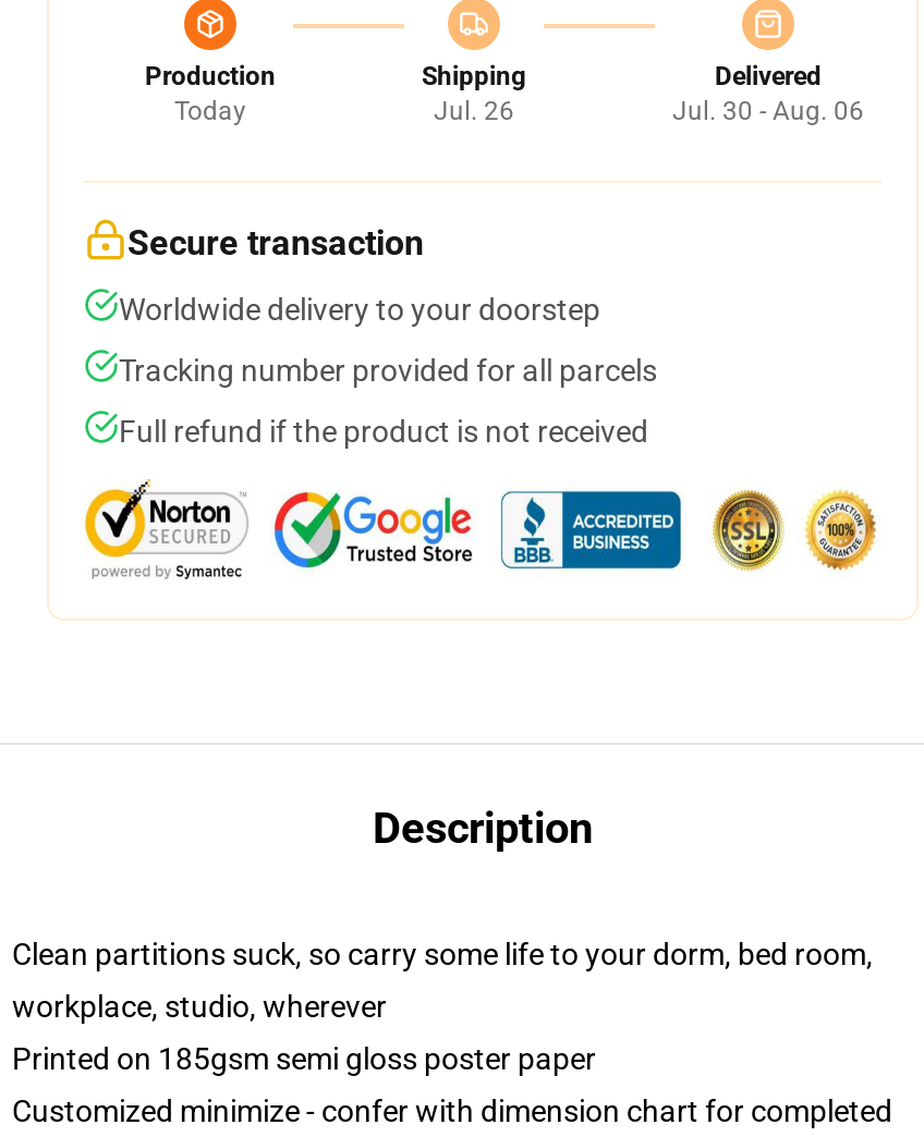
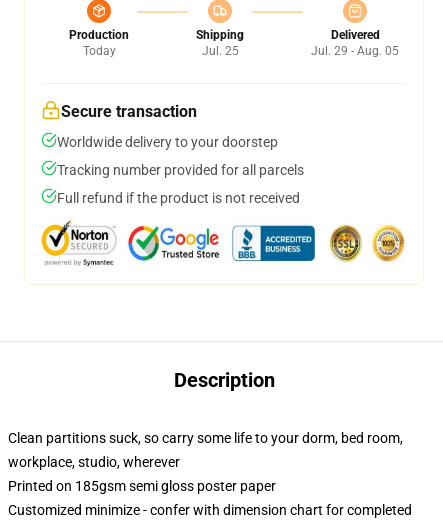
[434,96,514,126] Jul. 26 -> [201,44,238,58] Jul. 25
[672,96,864,126] Jul. 30 - Aug. 06 -> [311,44,399,58] Jul. 29 - Aug. 05

